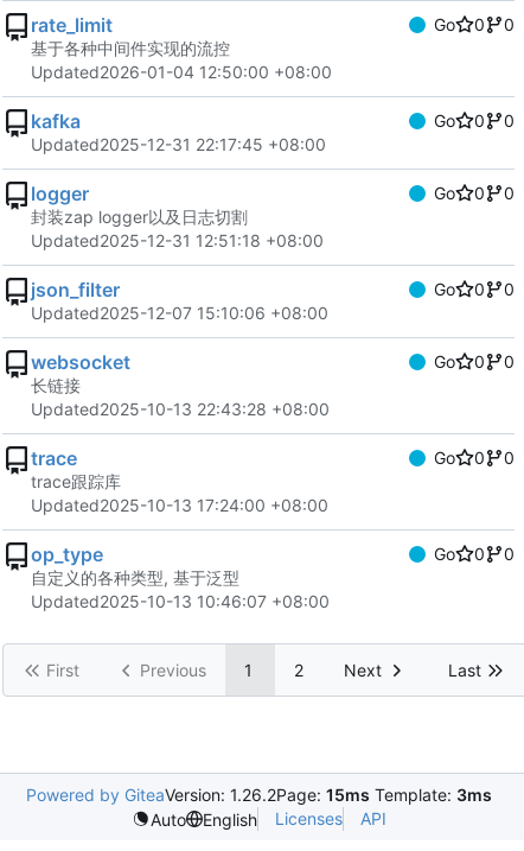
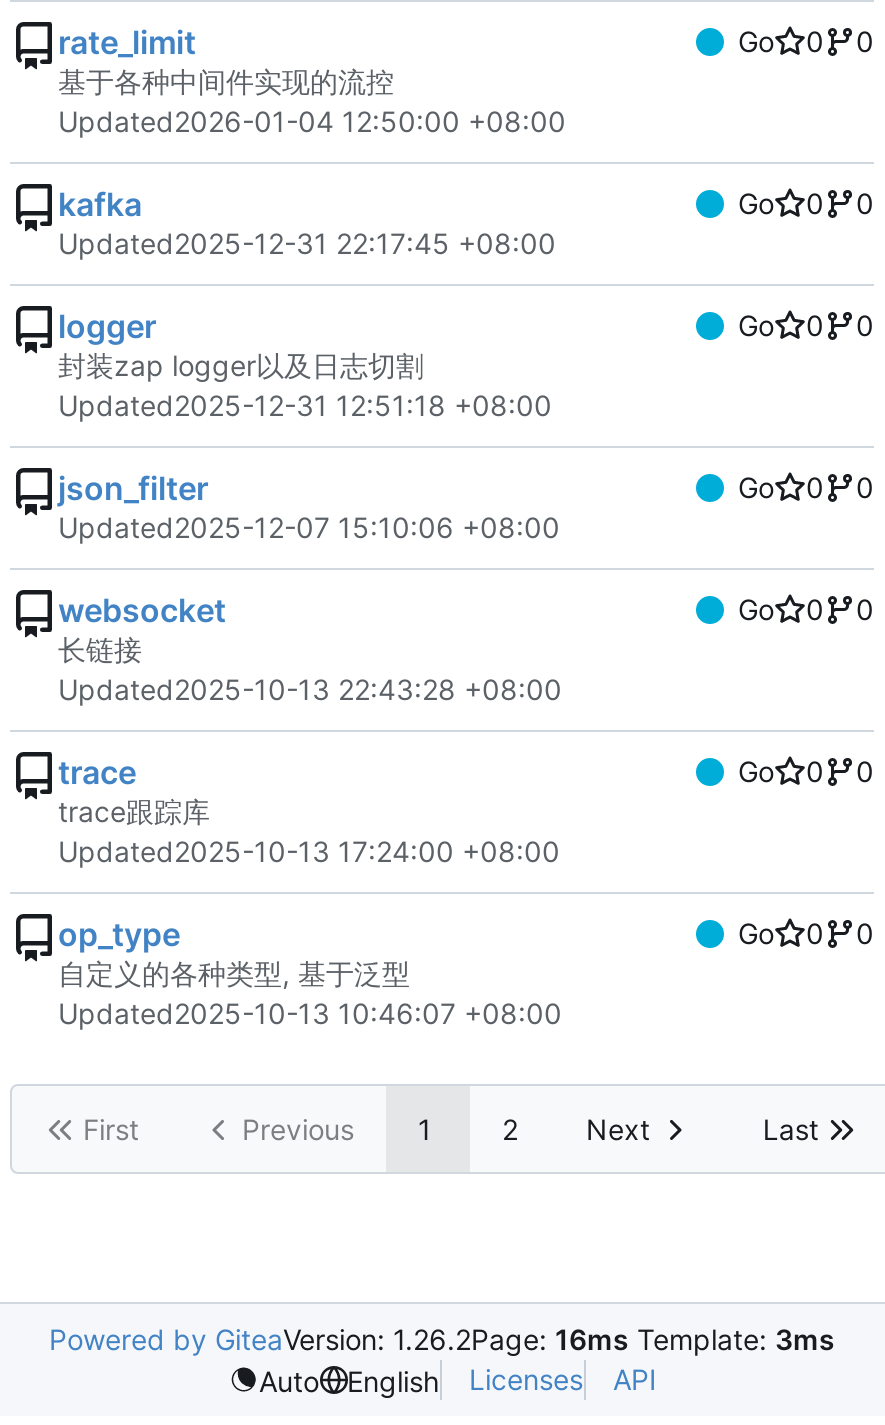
[25,785,491,805] Powered by GiteaVersion: 1.26.2Page: 15ms Template: 3ms -> [49,1323,835,1357] Powered by GiteaVersion: 1.26.2Page: 16ms Template: 3ms

